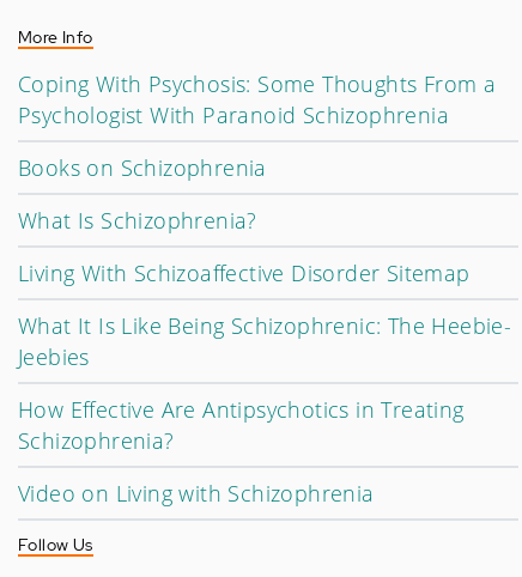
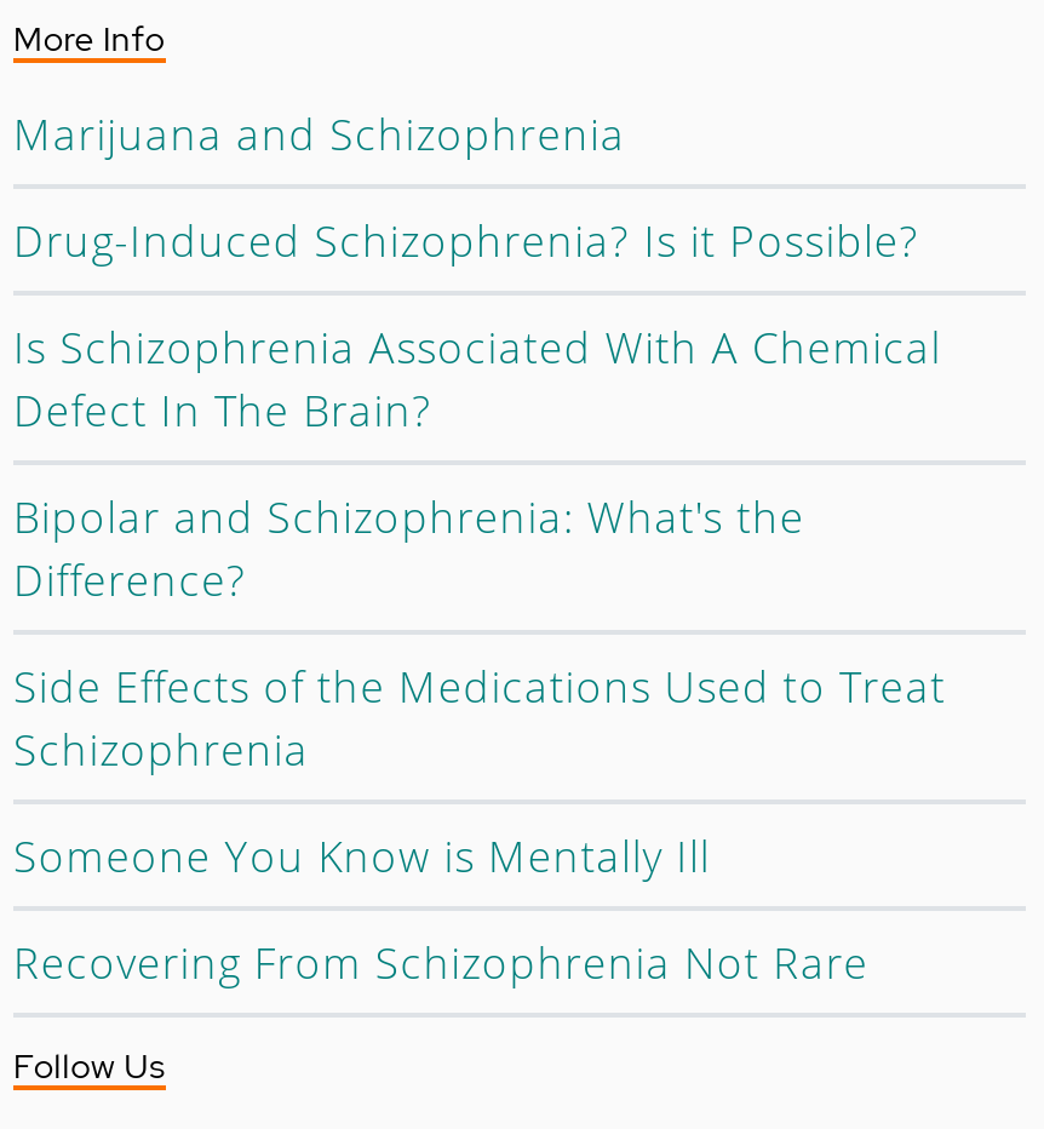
[18,69,496,129] Coping With Psychosis: Some Thoughts From a | Psychologist With Paranoid Schizophrenia -> [13,104,626,162] Marijuana and Schizophrenia
[18,153,267,182] Books on Schizophrenia -> [13,210,920,268] Drug-Induced Schizophrenia? Is it Possible?
[18,206,257,234] What Is Schizophrenia? -> [13,317,942,438] Is Schizophrenia Associated With A Chemical | Defect In The Brain?
[18,258,470,287] Living With Schizoaffective Disorder Sitemap -> [13,486,805,608] Bipolar and Schizophrenia: What's the | Difference?
[18,311,511,371] What It Is Like Being Schizophrenic: The Heebie- | Jeebies -> [13,656,946,777] Side Effects of the Medications Used to Treat | Schizophrenia
[18,395,464,455] How Effective Are Antipsychotics in Treating | Schizophrenia? -> [13,826,710,884] Someone You Know is Mentally Ill
[18,479,374,507] Video on Living with Schizophrenia -> [13,932,869,990] Recovering From Schizophrenia Not Rare

